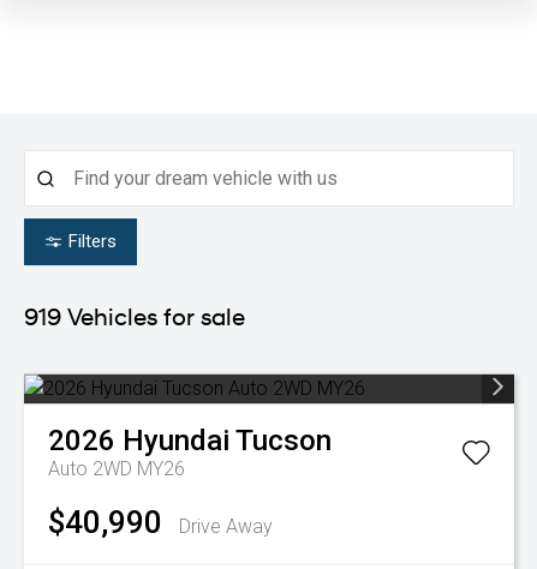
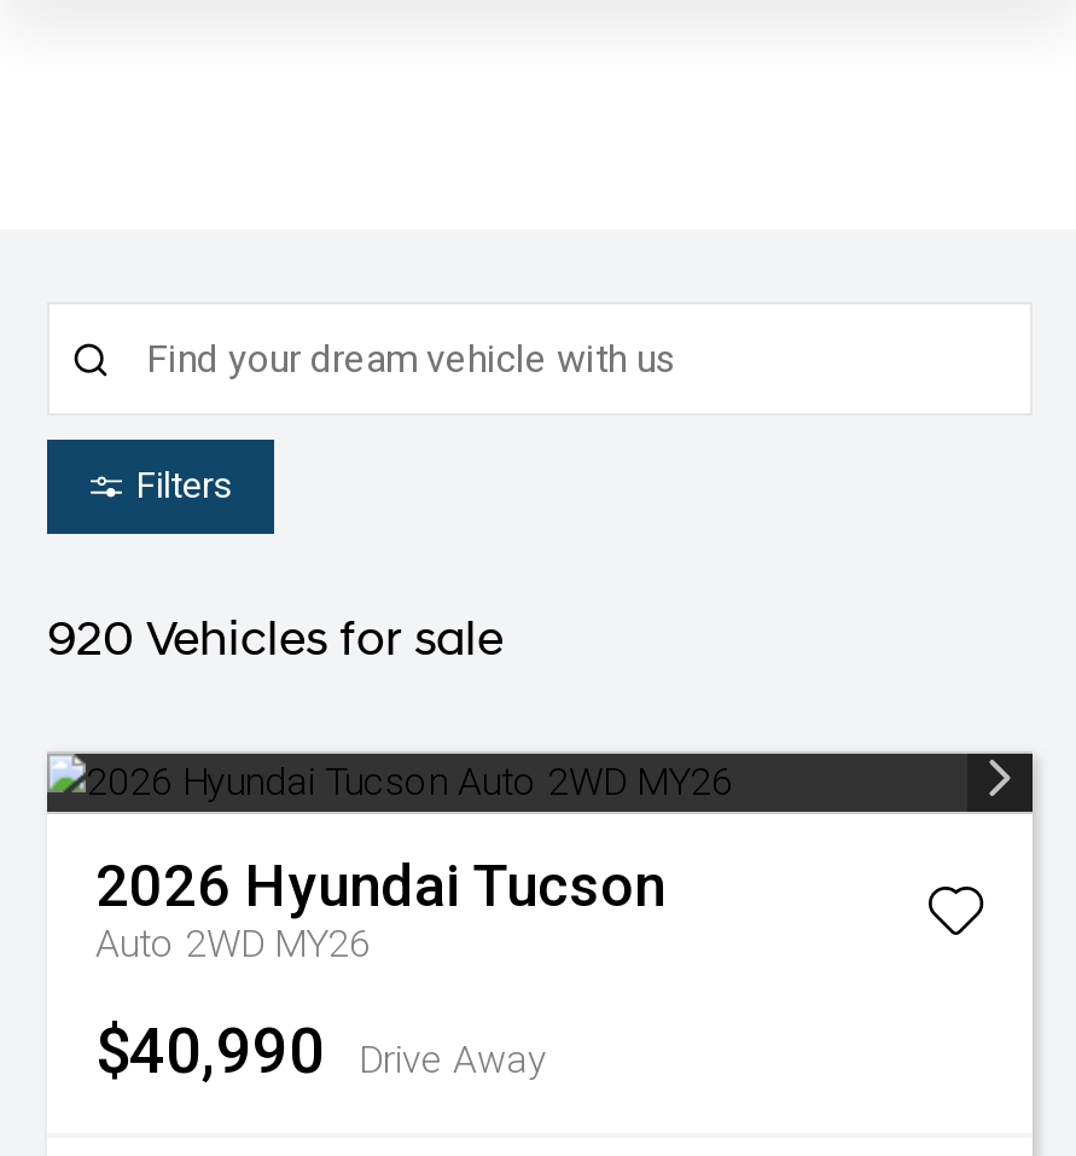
[24,307,245,331] 919 Vehicles for sale -> [47,618,504,667] 920 Vehicles for sale

